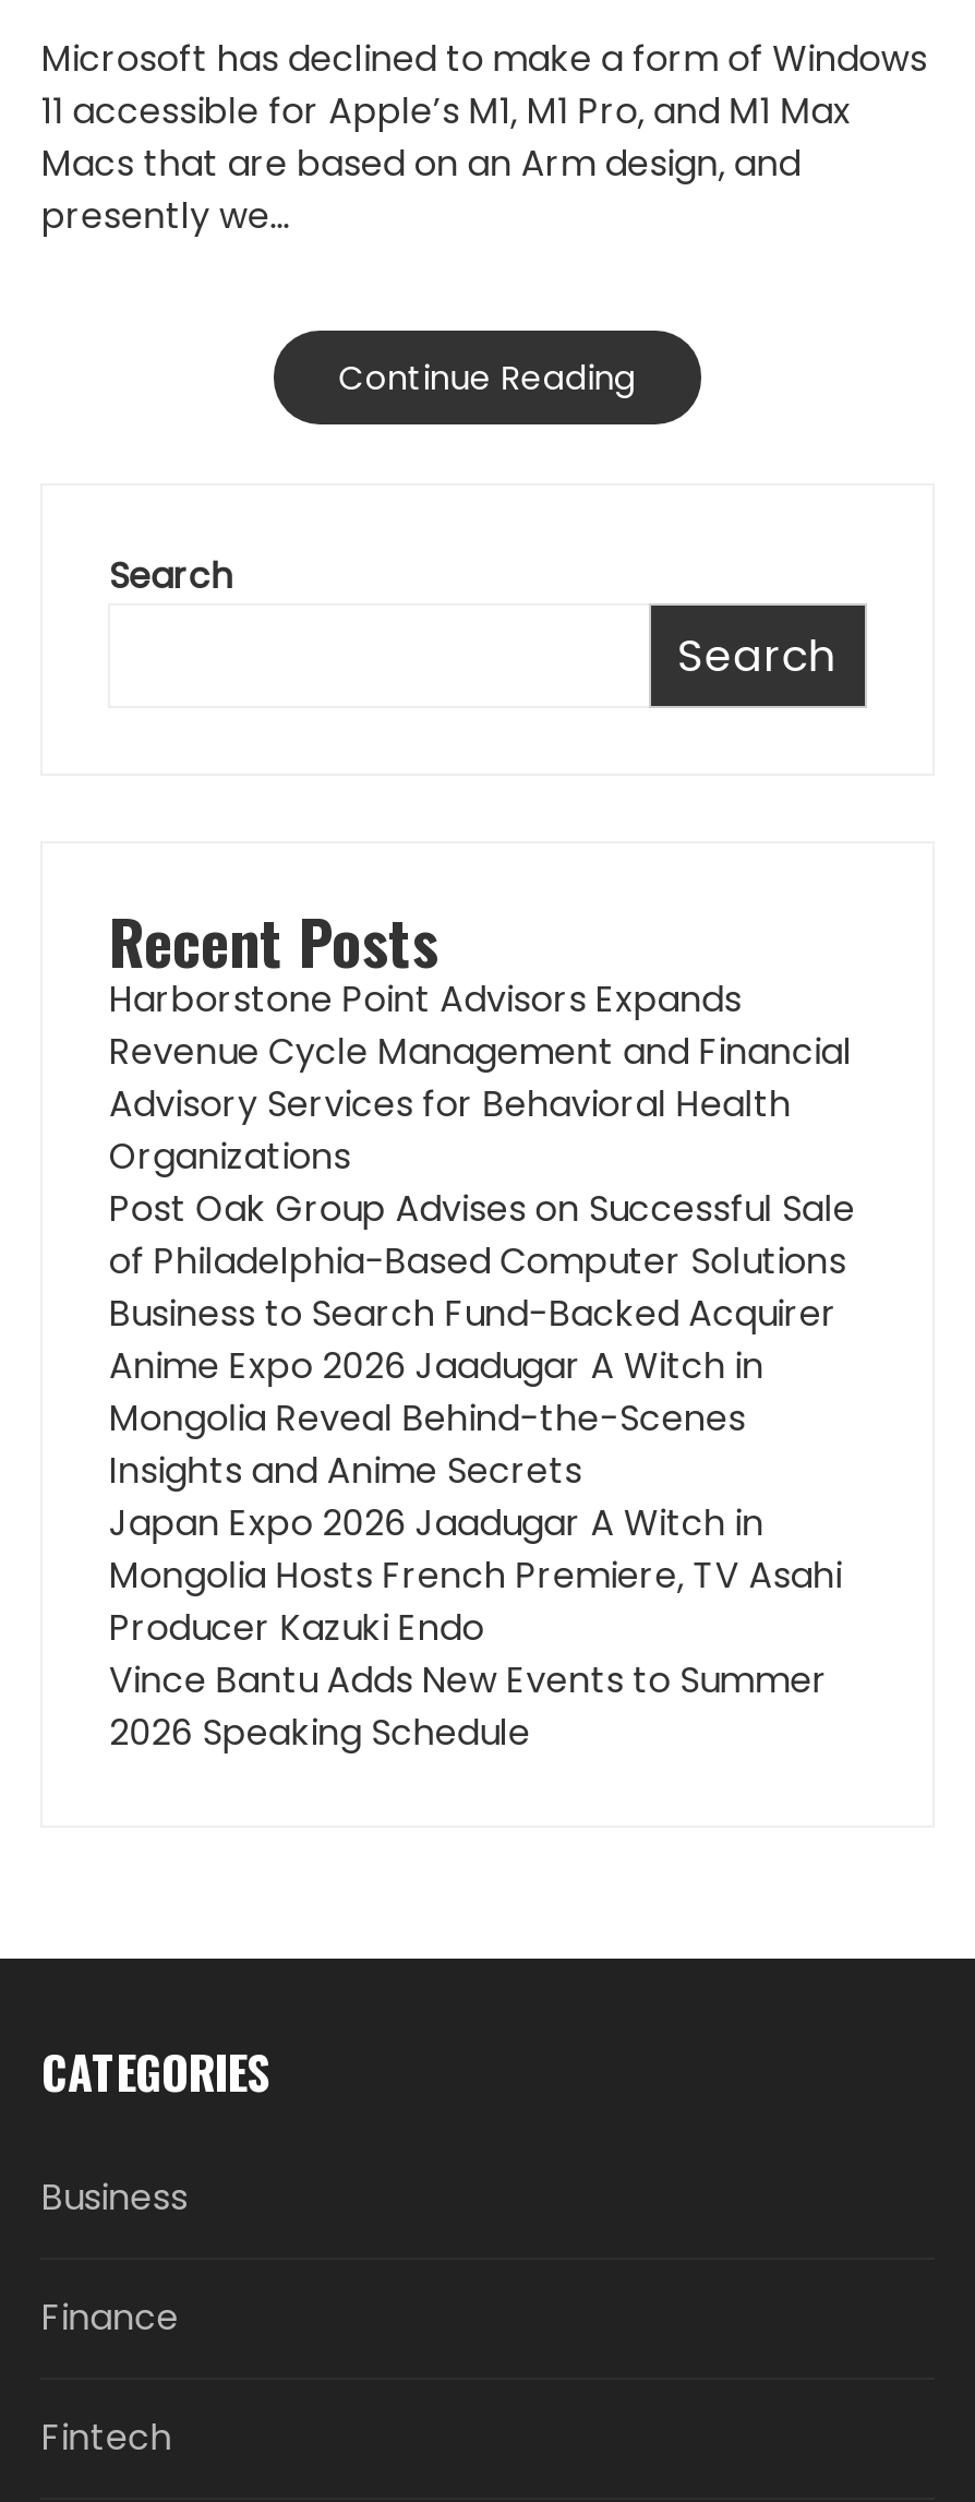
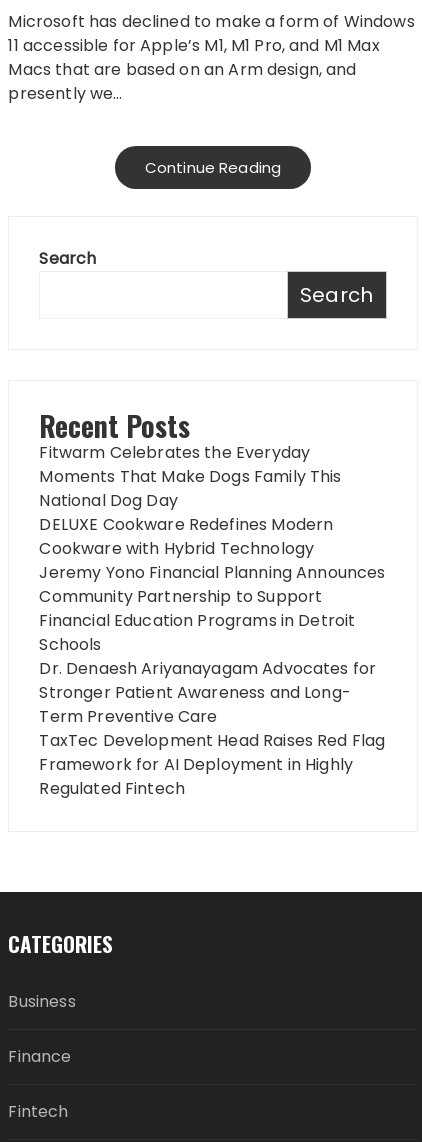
[109,973,855,1757] Harborstone Point Advisors Expands | Revenue Cycle Management and Financial | Advisory Services for Behavioral Health | Organizations | Post Oak Group Advises on Successful Sale | of Philadelphia-Based Computer Solutions | Business to Search Fund-Backed Acquirer | Anime Expo 2026 Jaadugar A Witch in | Mongolia Reveal Behind-the-Scenes | Insights and Anime Secrets | Japan Expo 2026 Jaadugar A Witch in | Mongolia Hosts French Premiere, TV Asahi | Producer Kazuki Endo | Vince Bantu Adds New Events to Summer | 2026 Speaking Schedule -> [39,441,385,800] Fitwarm Celebrates the Everyday | Moments That Make Dogs Family This | National Dog Day | DELUXE Cookware Redefines Modern | Cookware with Hybrid Technology | Jeremy Yono Financial Planning Announces | Community Partnership to Support | Financial Education Programs in Detroit | Schools | Dr. Denaesh Ariyanayagam Advocates for | Stronger Patient Awareness and Long- | Term Preventive Care | TaxTec Development Head Raises Red Flag | Framework for AI Deployment in Highly | Regulated Fintech

